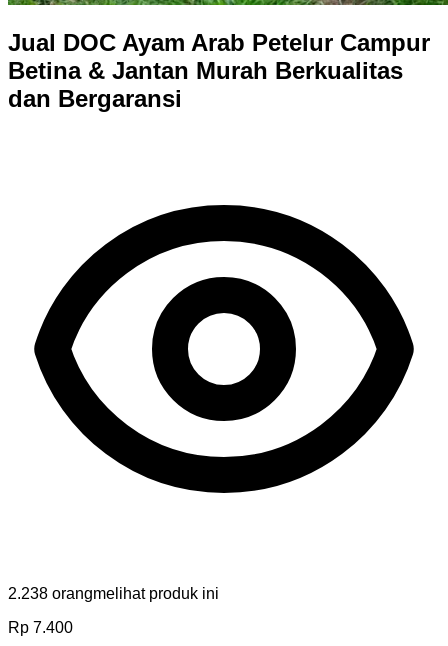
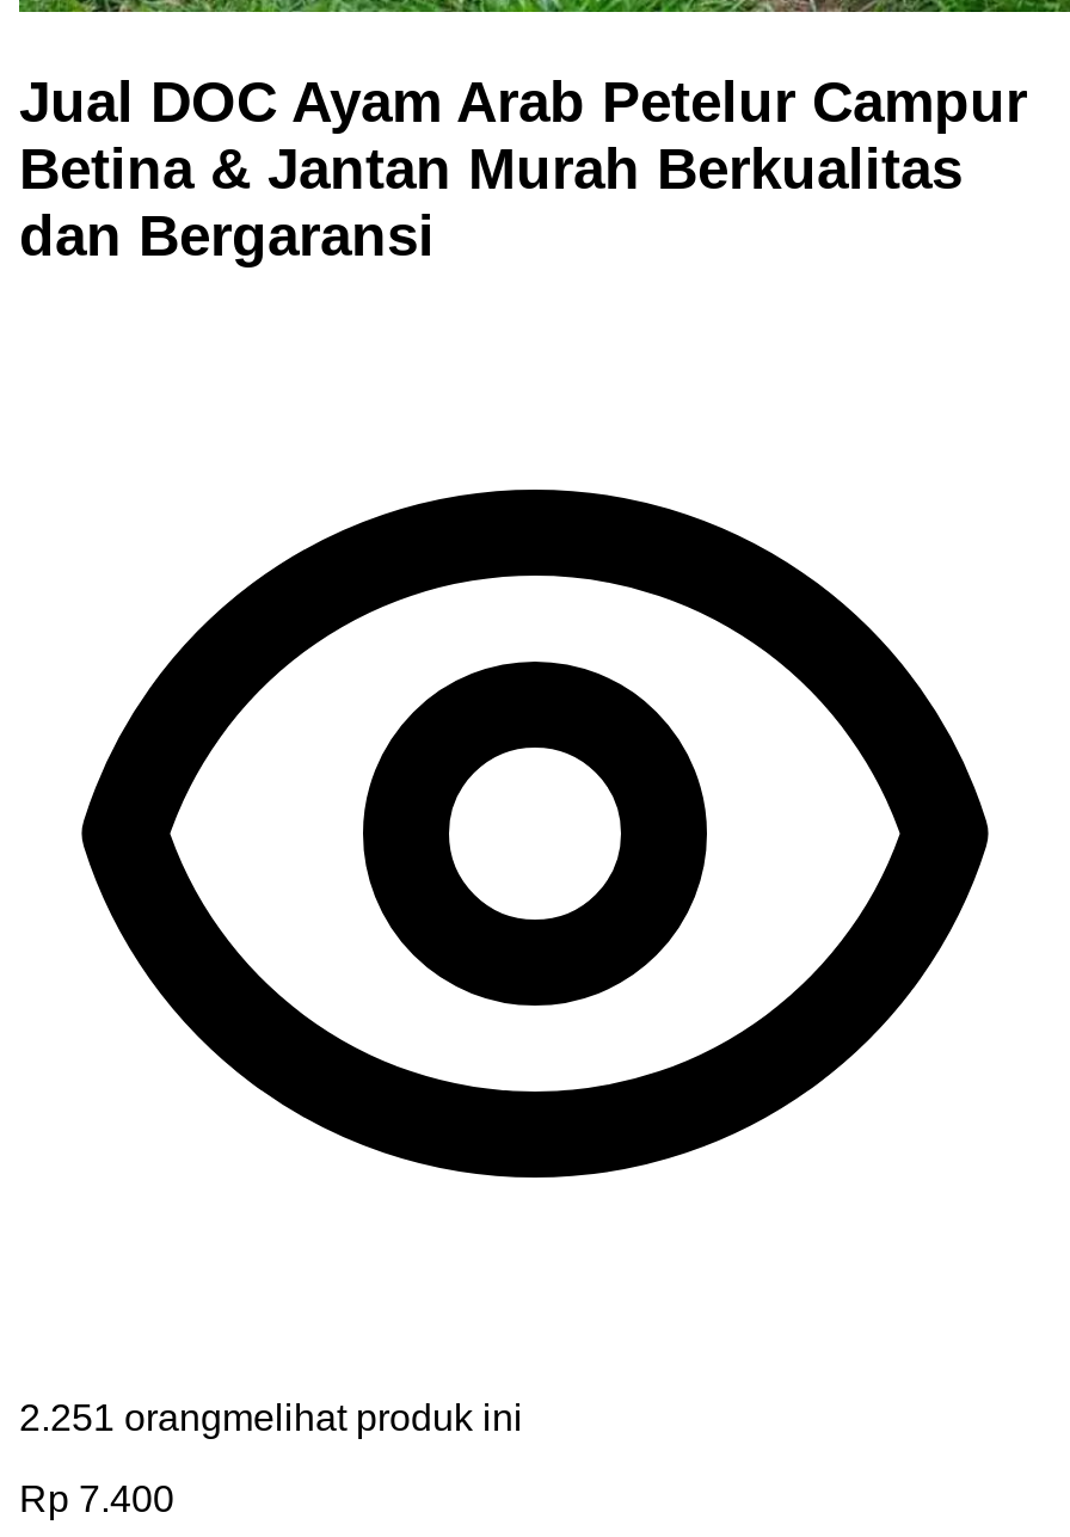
[8,585,219,602] 2.238 orangmelihat produk ini -> [19,1397,523,1437] 2.251 orangmelihat produk ini

